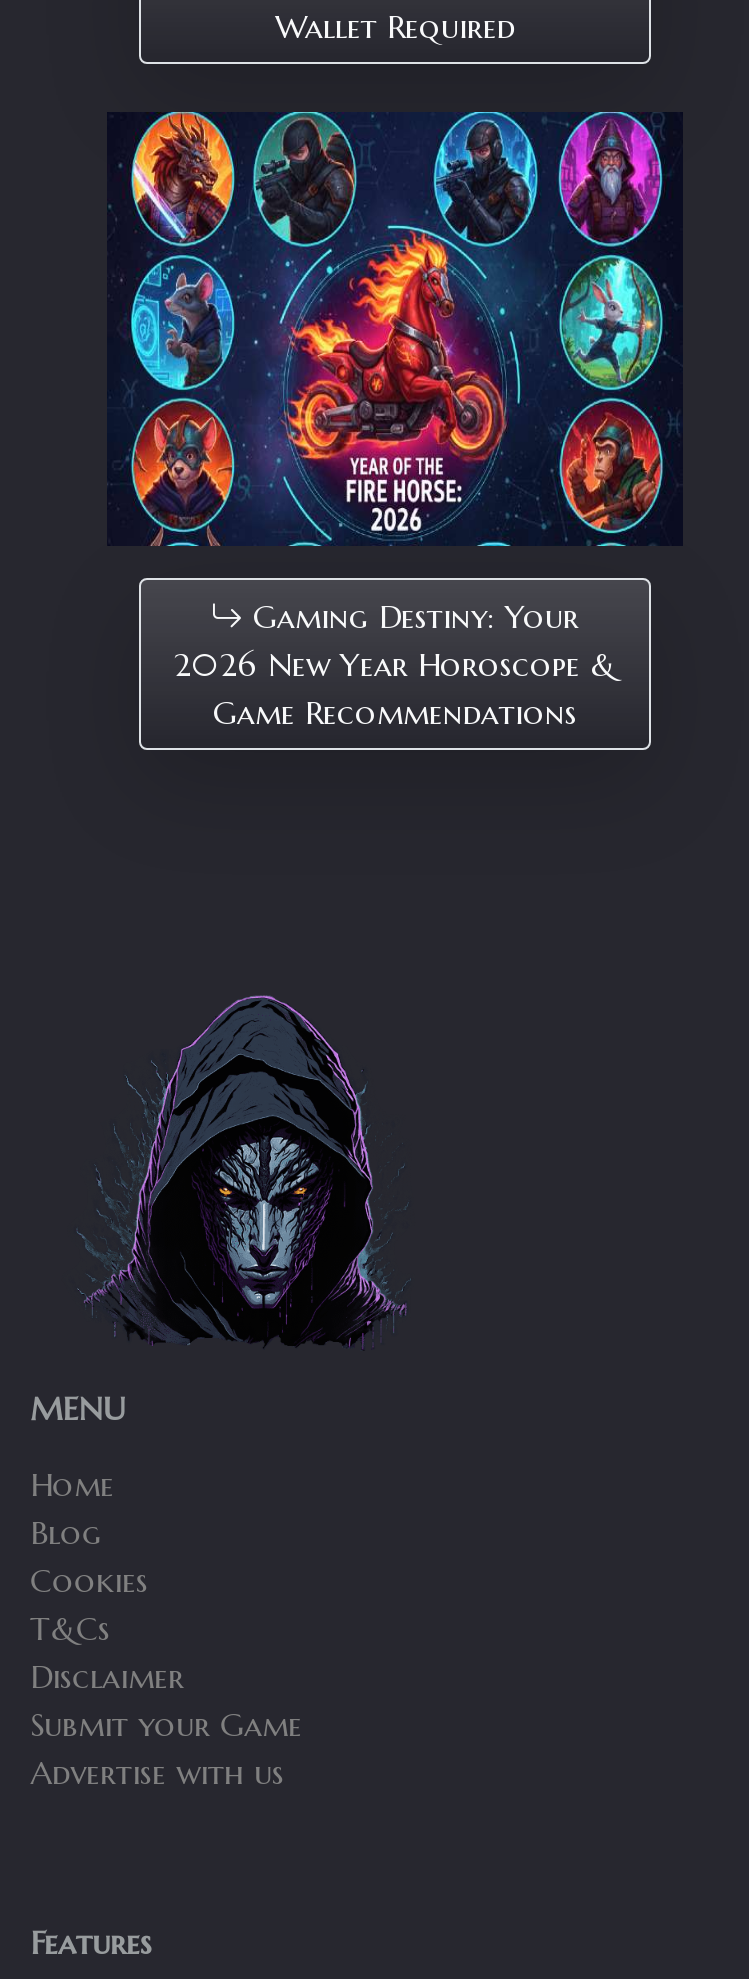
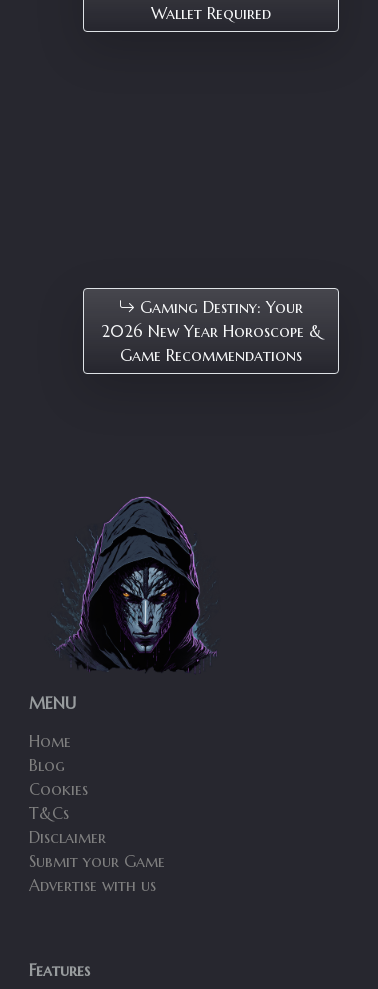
[109,110,681,548] [image] -> none

